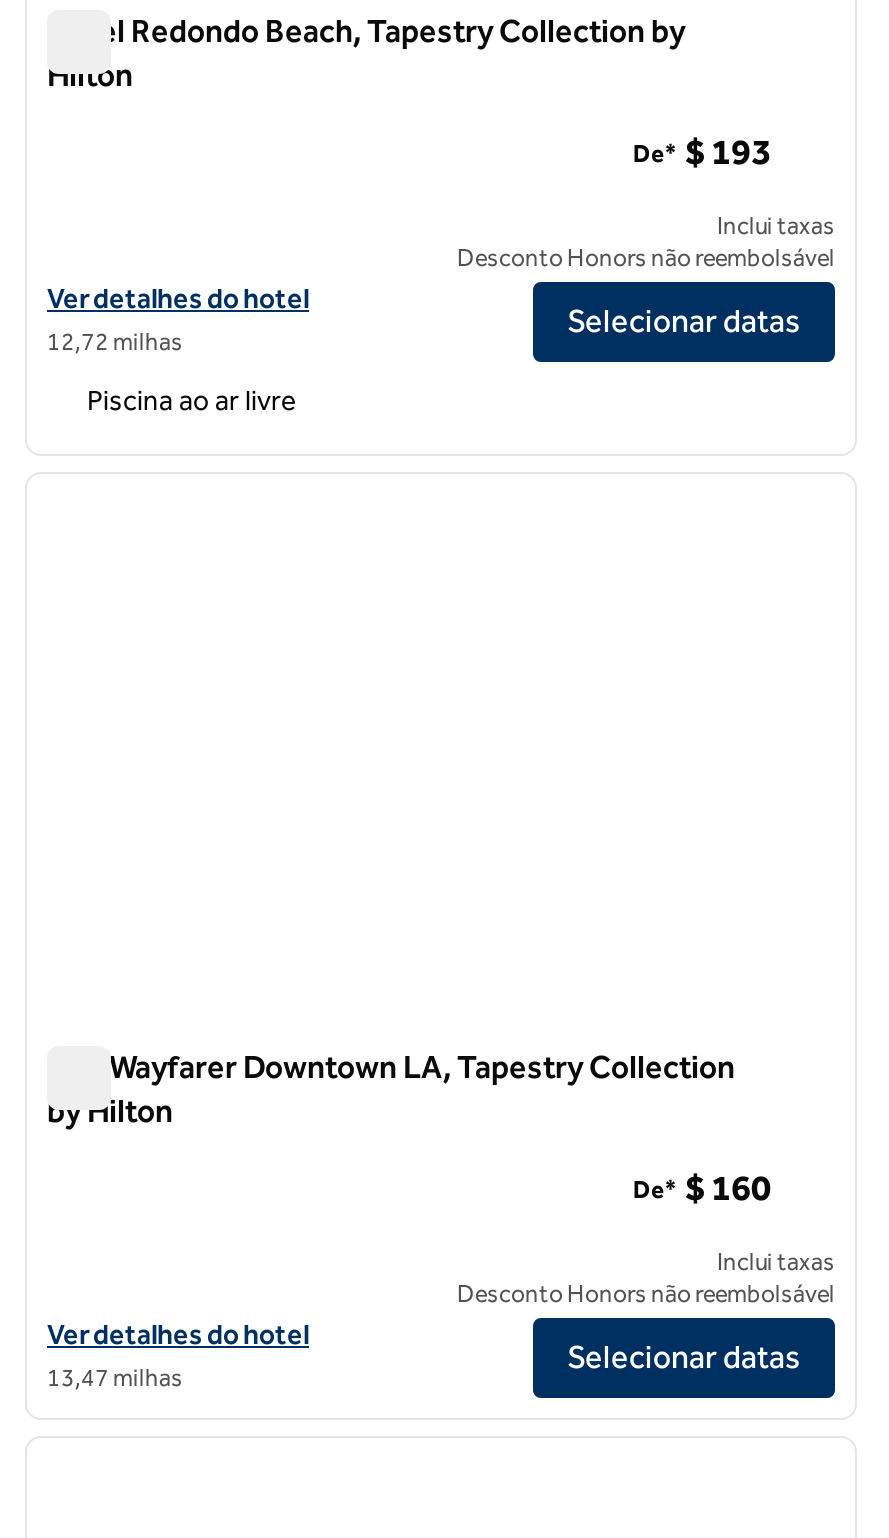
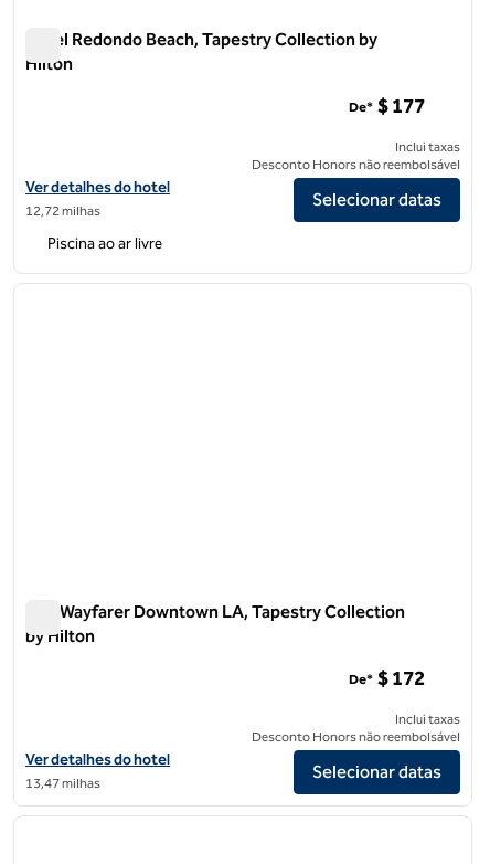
[633,131,771,175] De* $ 193 -> [349,94,425,119] De* $ 177
[633,1167,771,1211] De* $ 160 -> [349,667,425,691] De* $ 172

